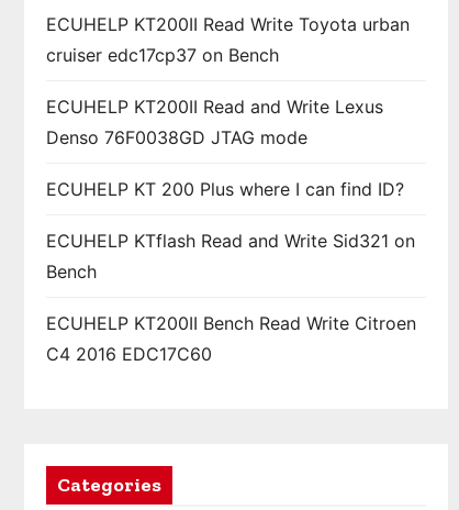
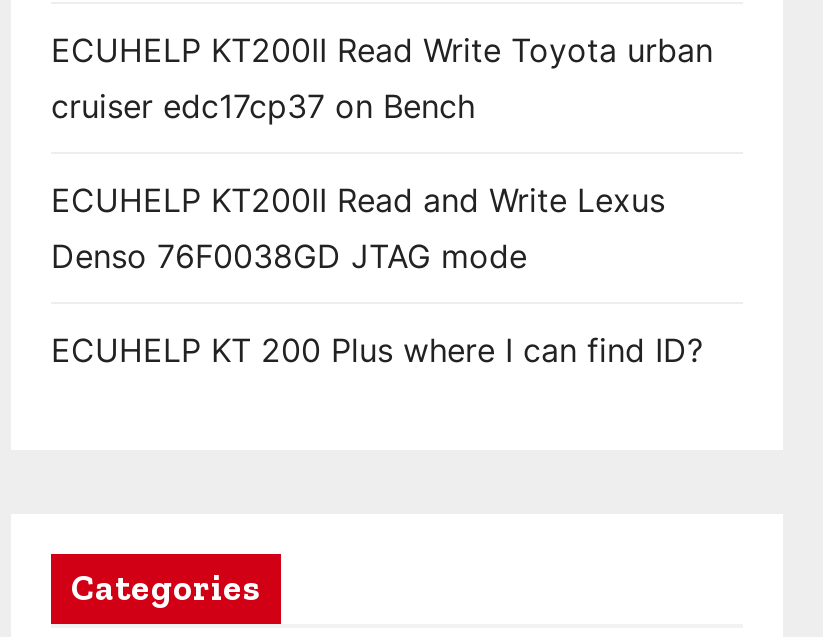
[46,229,416,364] ECUHELP KTflash Read and Write Sid321 on | Bench | ECUHELP KT200II Bench Read Write Citroen | C4 2016 EDC17C60 -> none

